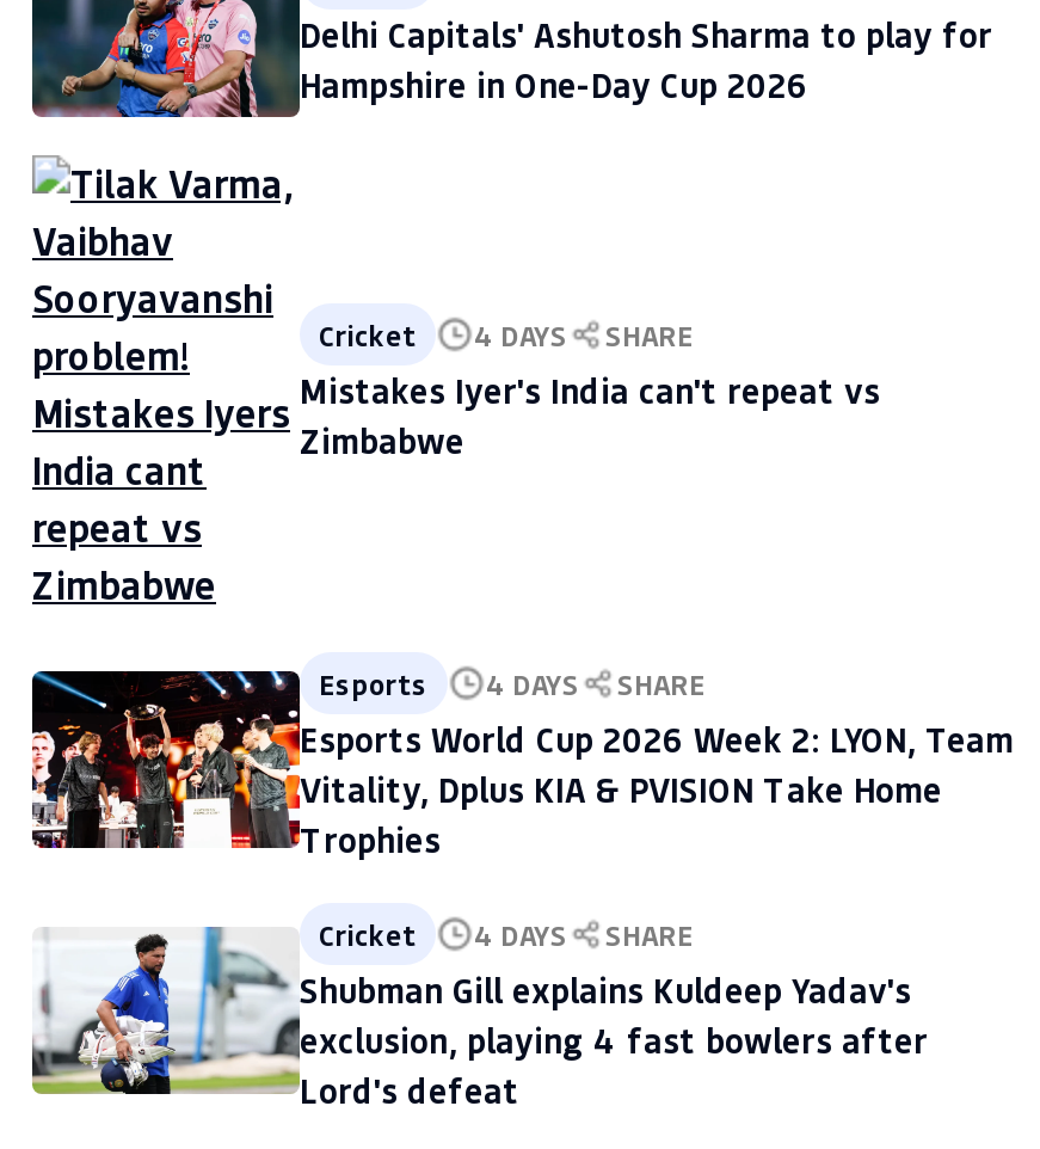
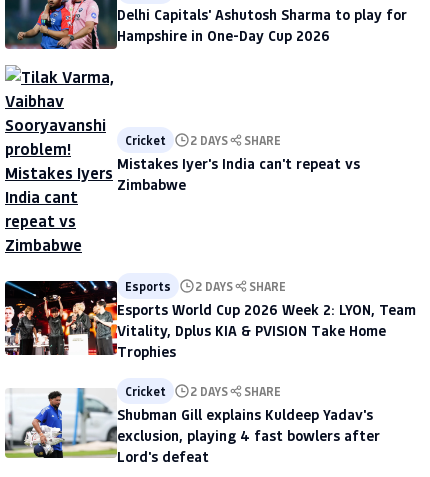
[319,317,694,355] Cricket 4 DAYS SHARE -> [125,132,281,148] Cricket 2 DAYS SHARE
[319,665,706,703] Esports 4 DAYS SHARE -> [125,278,286,294] Esports 2 DAYS SHARE
[319,916,694,954] Cricket 4 DAYS SHARE -> [125,383,281,399] Cricket 2 DAYS SHARE

